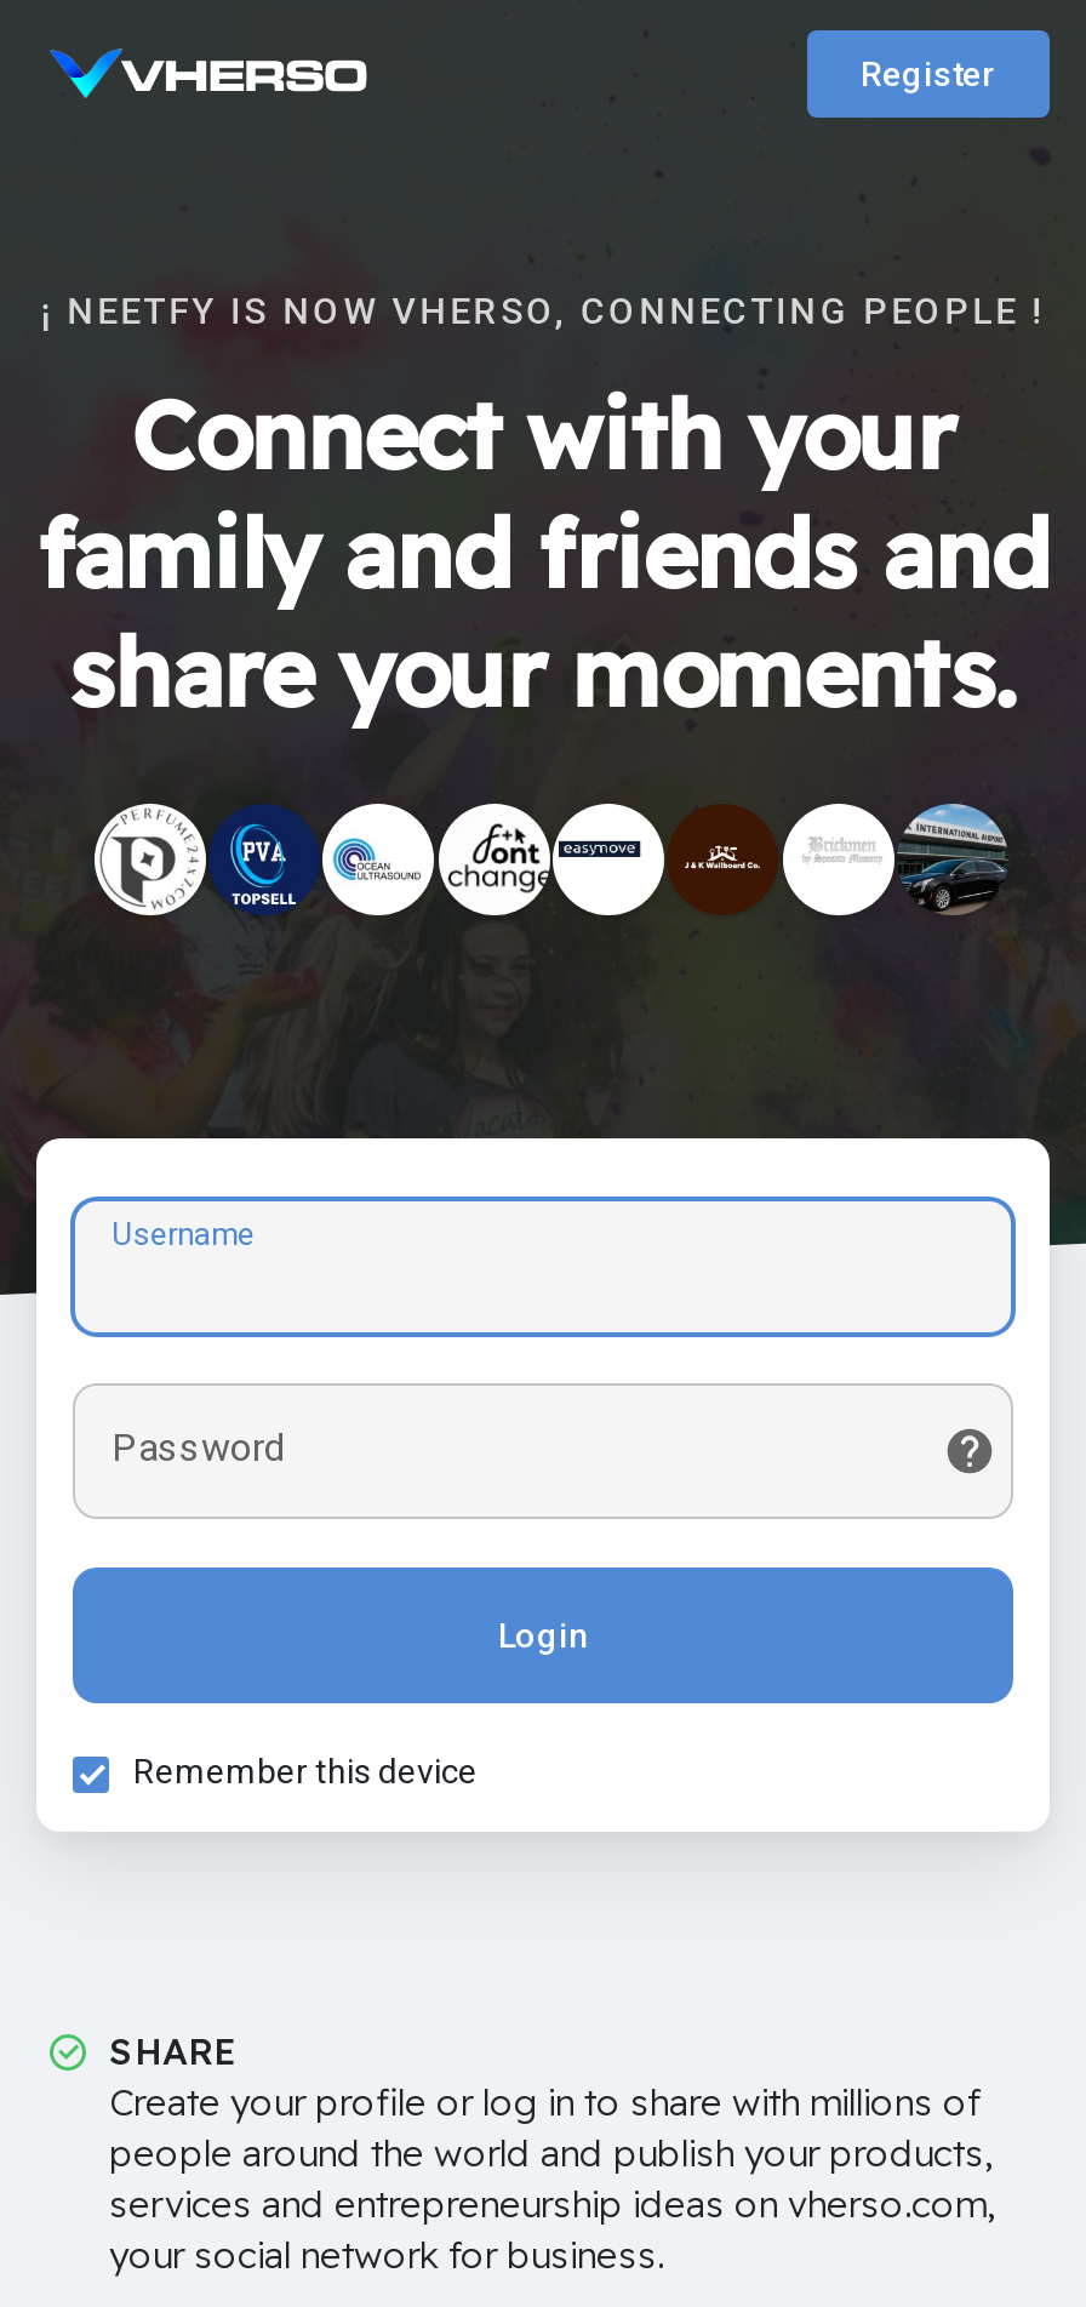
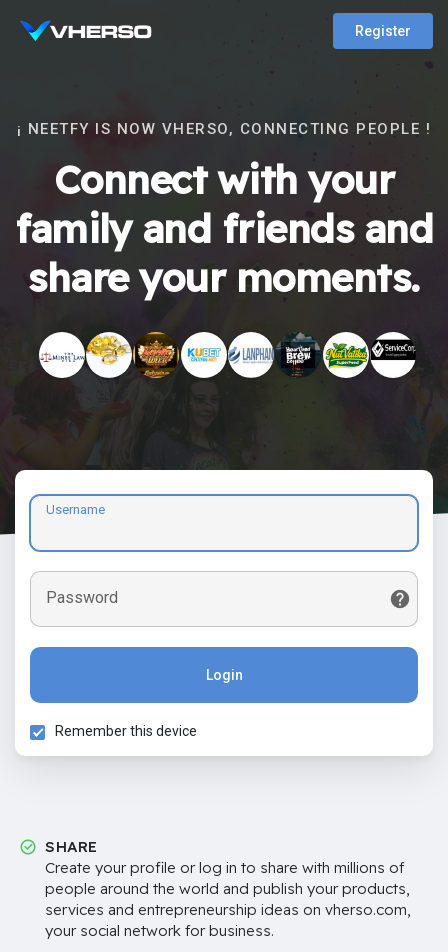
[102,801,1006,918] [image] -> [41,331,415,379] [image]

